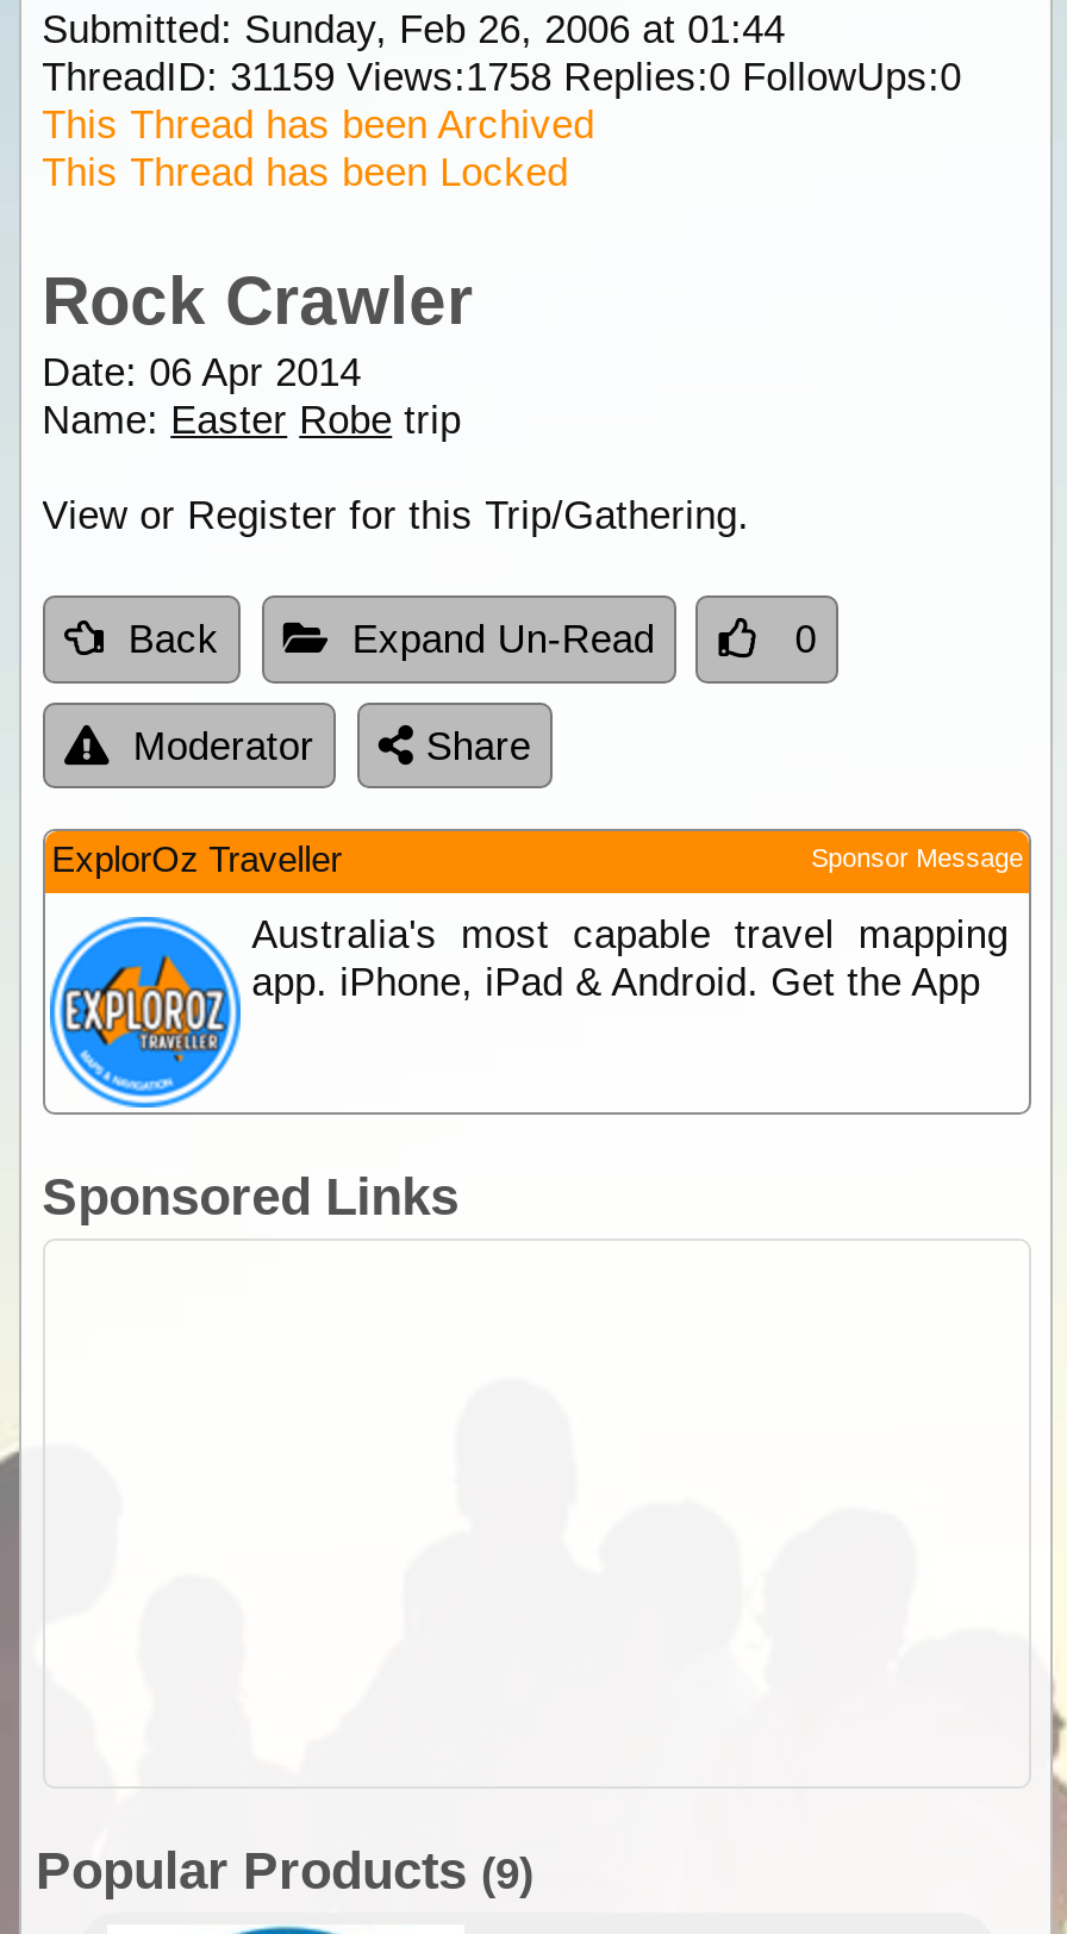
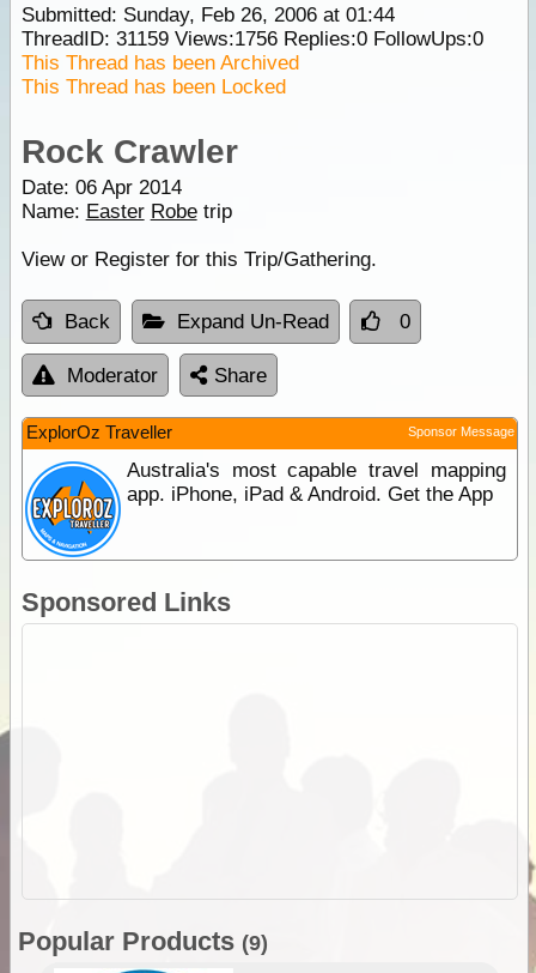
[42,55,961,100] ThreadID: 31159 Views:1758 Replies:0 FollowUps:0 -> [21,27,483,50] ThreadID: 31159 Views:1756 Replies:0 FollowUps:0

